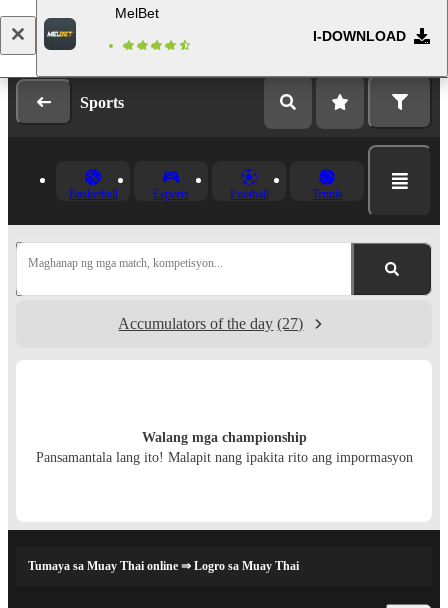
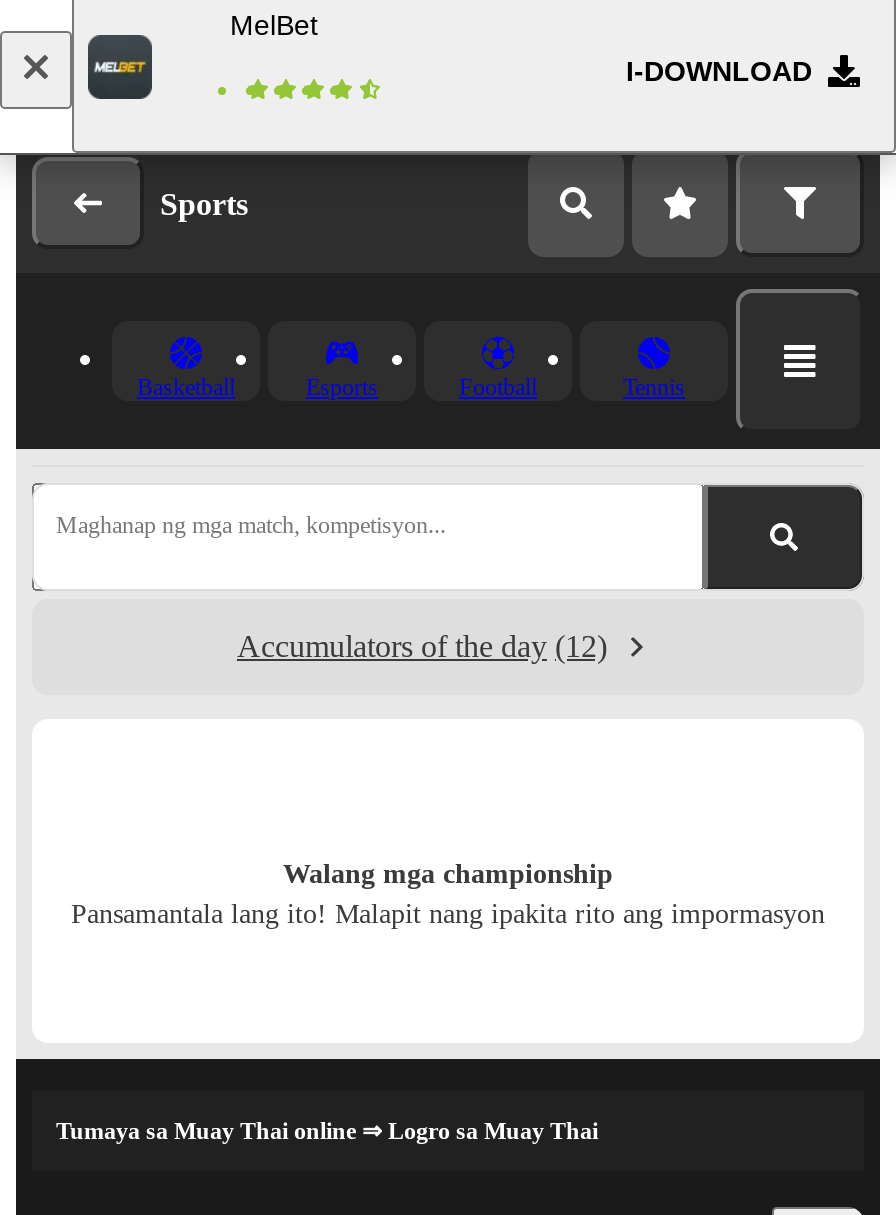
[118,315,303,332] Accumulators of the day (27) -> [237,629,607,663] Accumulators of the day (12)

